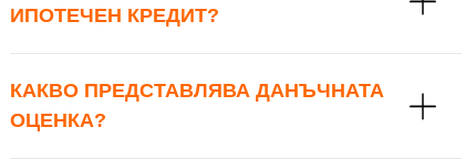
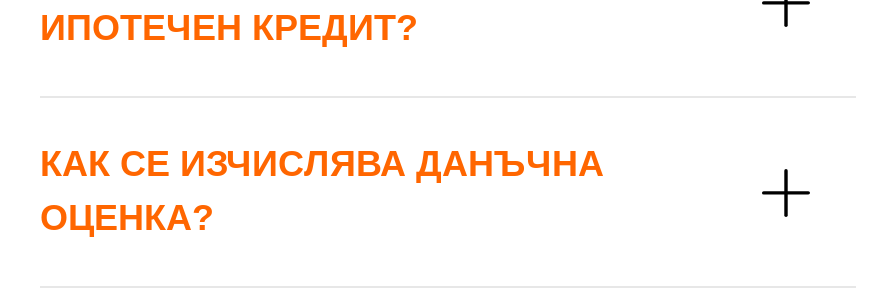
[10,80,384,102] КАКВО ПРЕДСТАВЛЯВА ДАНЪЧНАТА -> [40,145,604,185] КАК СЕ ИЗЧИСЛЯВА ДАНЪЧНА

